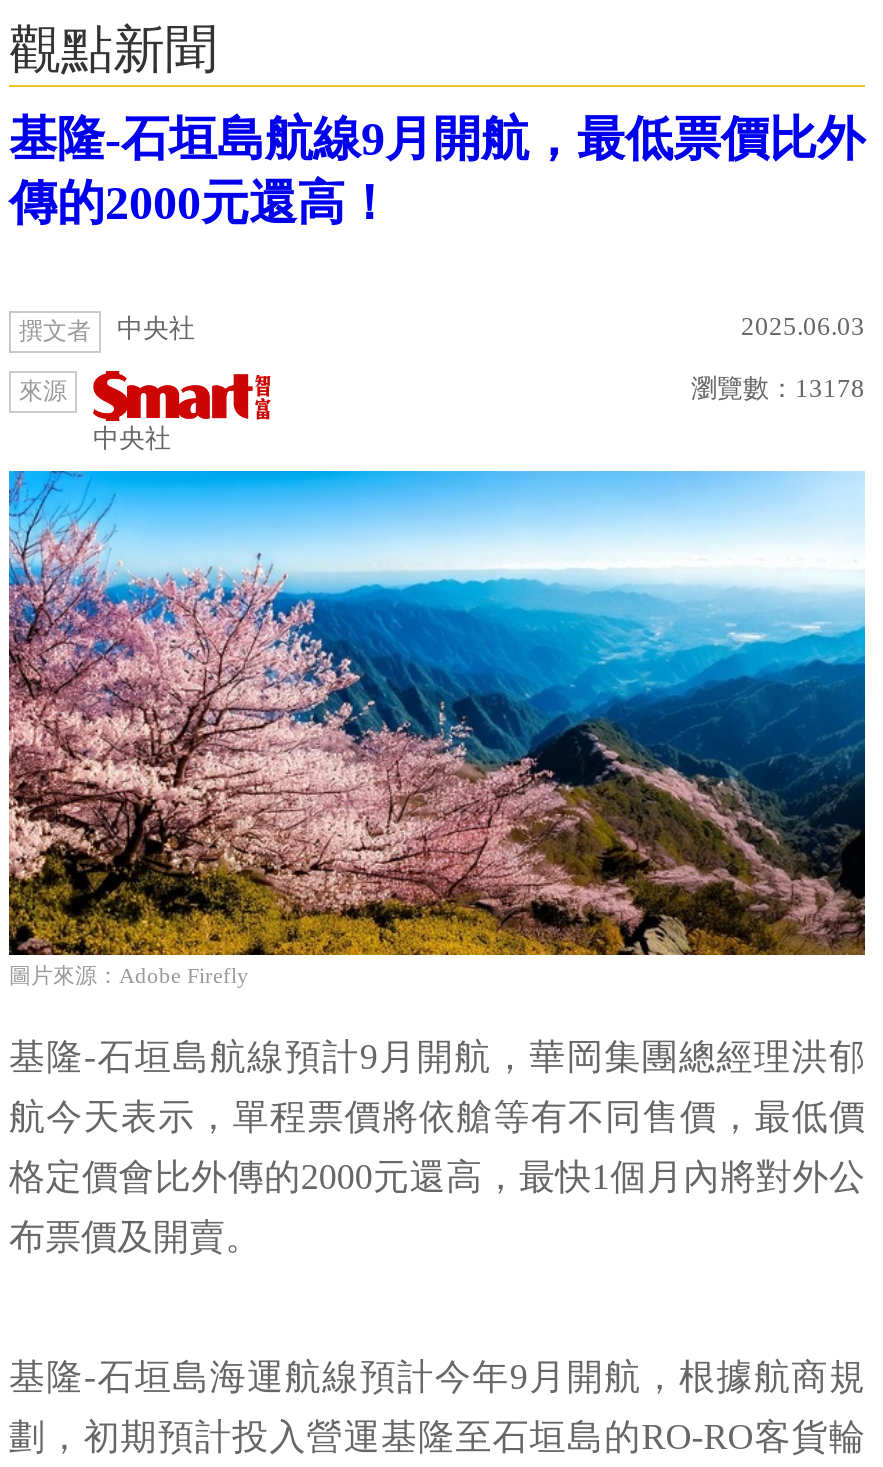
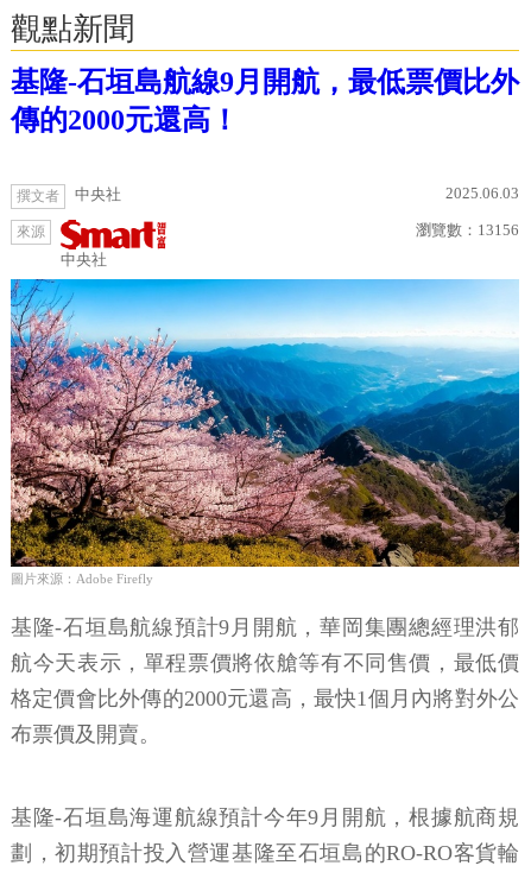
[691,373,865,403] 瀏覽數：13178 -> [416,221,519,239] 瀏覽數：13156

